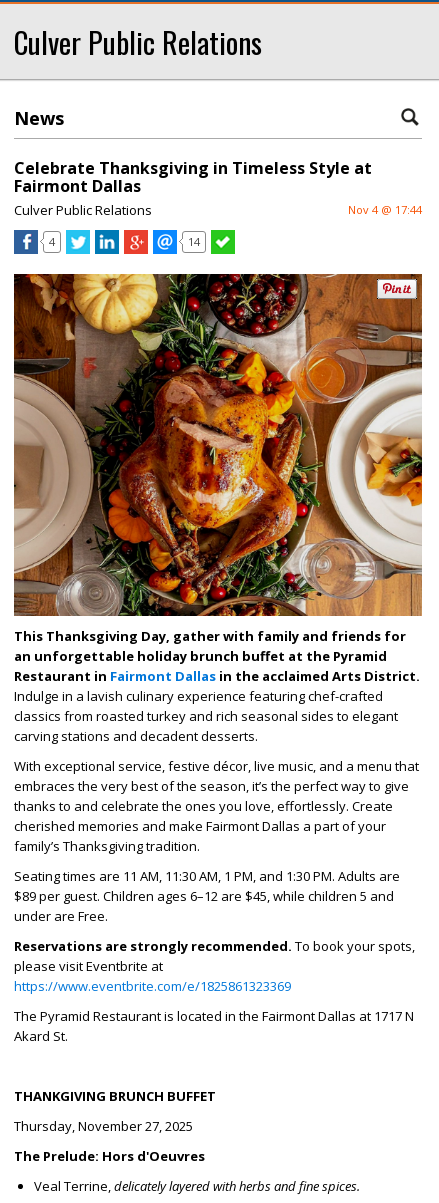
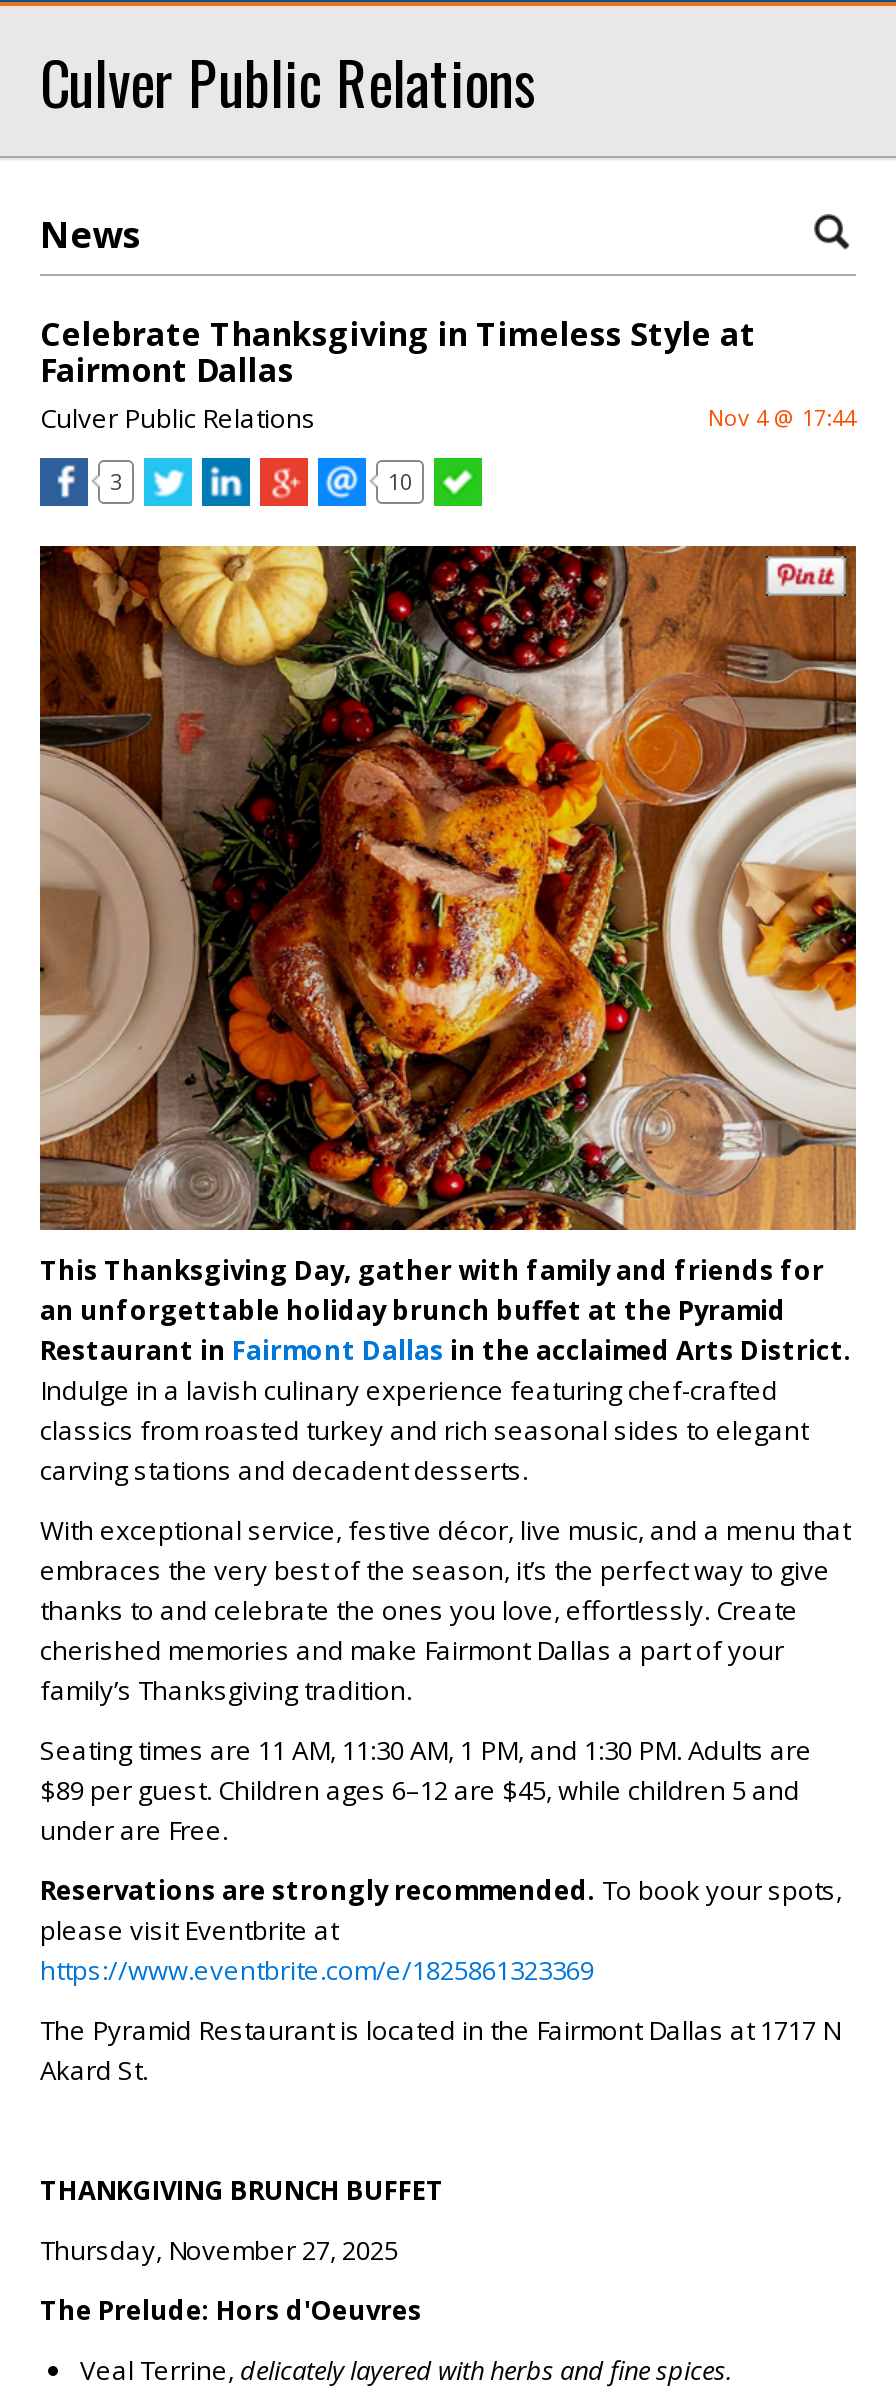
[49,233,55,248] 4 -> [110,465,122,495] 3
[188,233,200,248] 14 -> [388,465,412,495] 10

